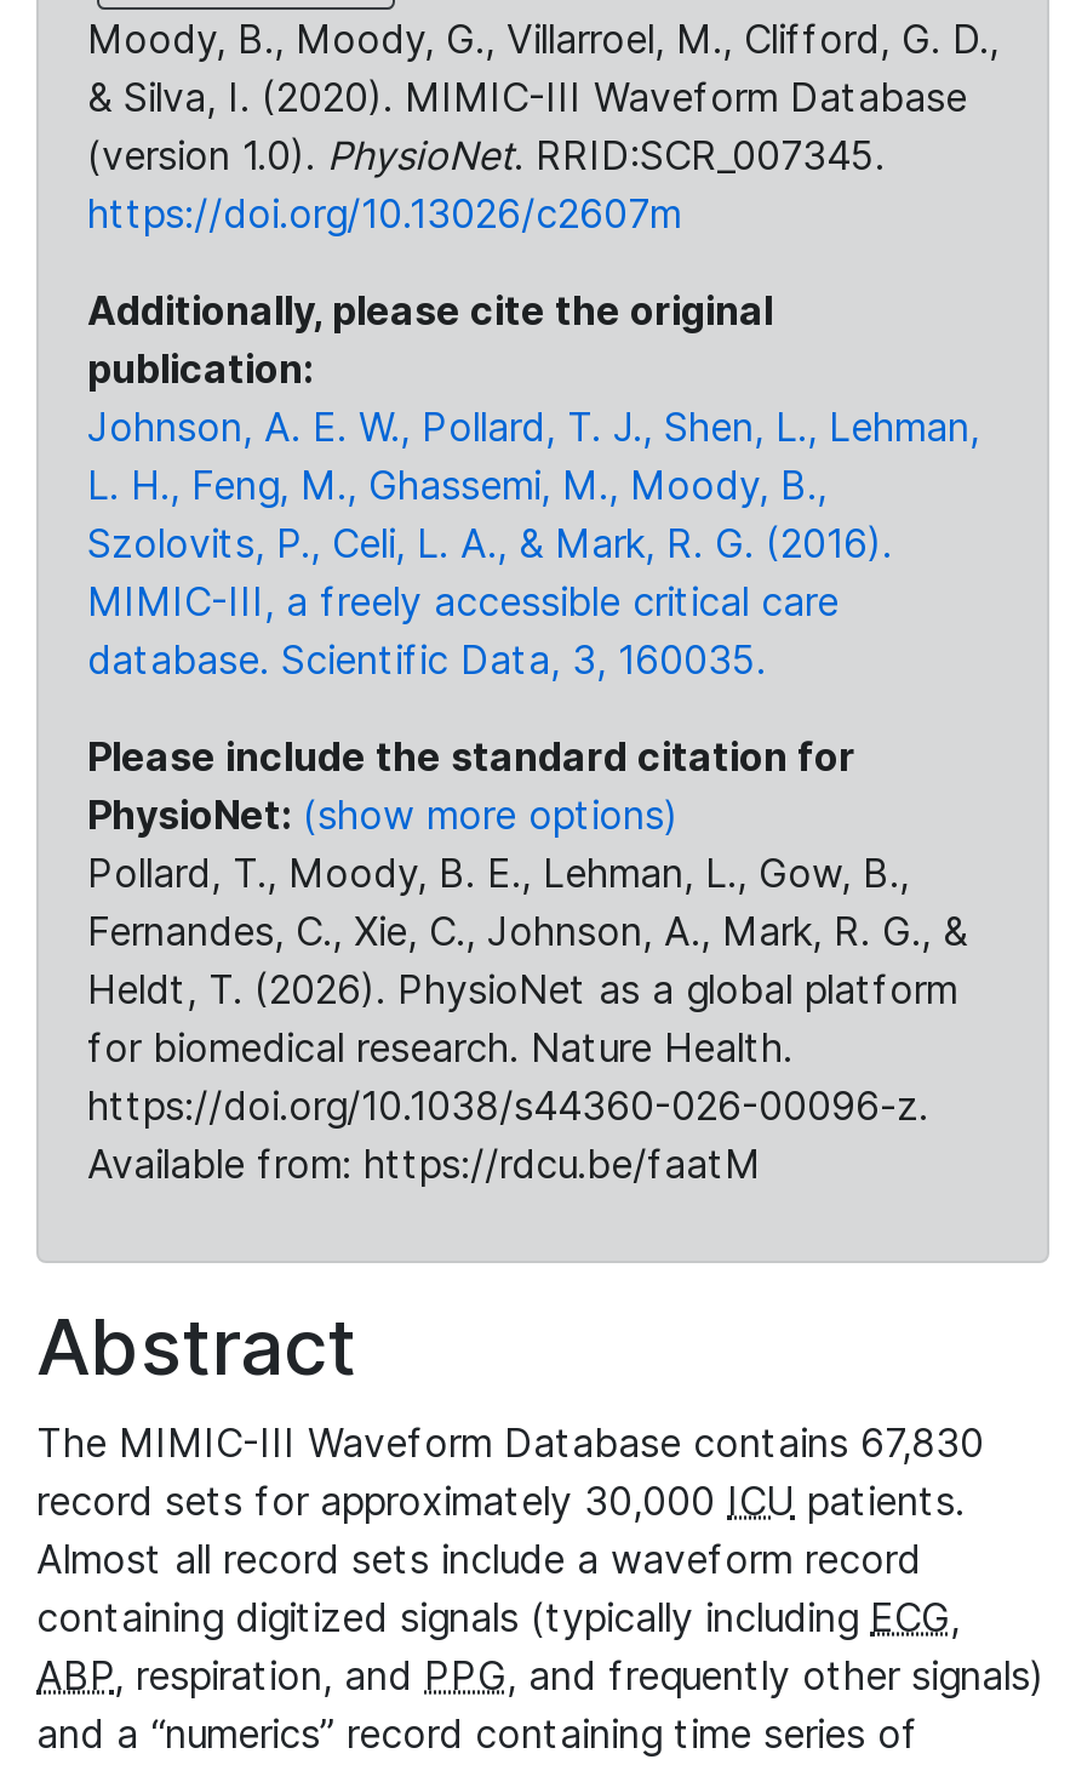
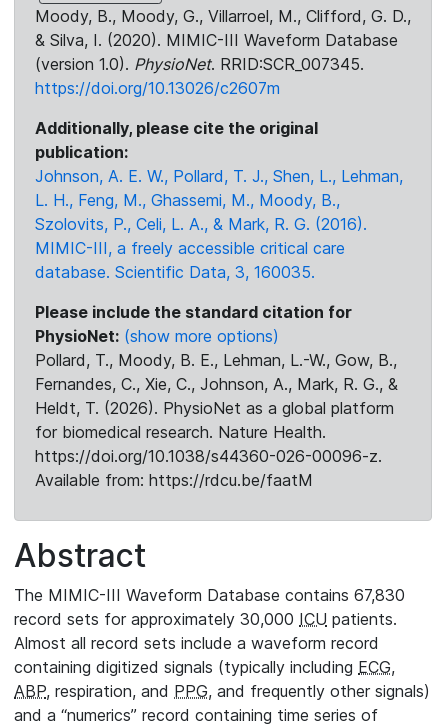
[87,849,909,897] Pollard, T., Moody, B. E., Lehman, L., Gow, B., -> [35,350,397,370] Pollard, T., Moody, B. E., Lehman, L.-W., Gow, B.,

